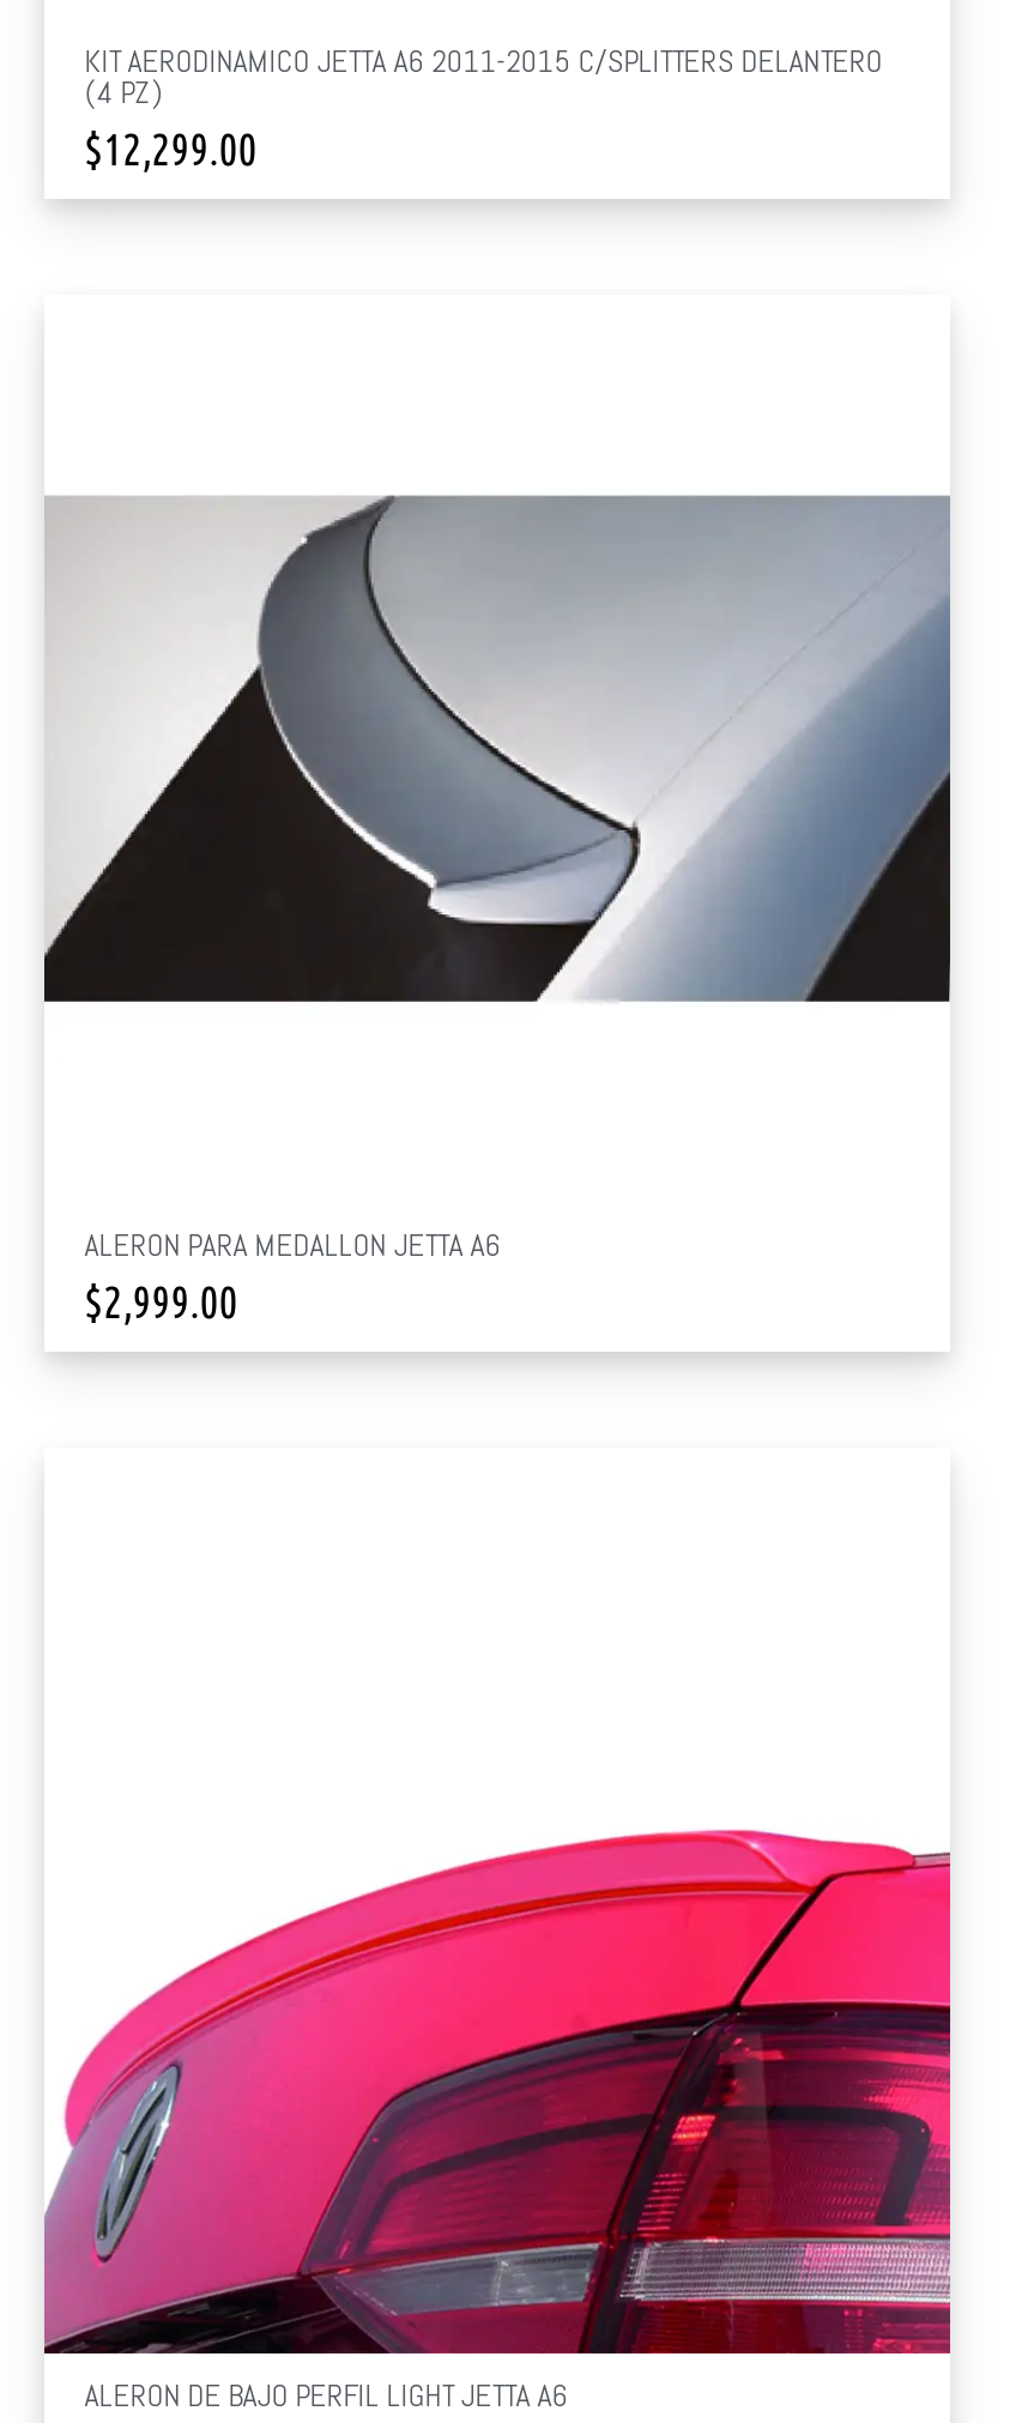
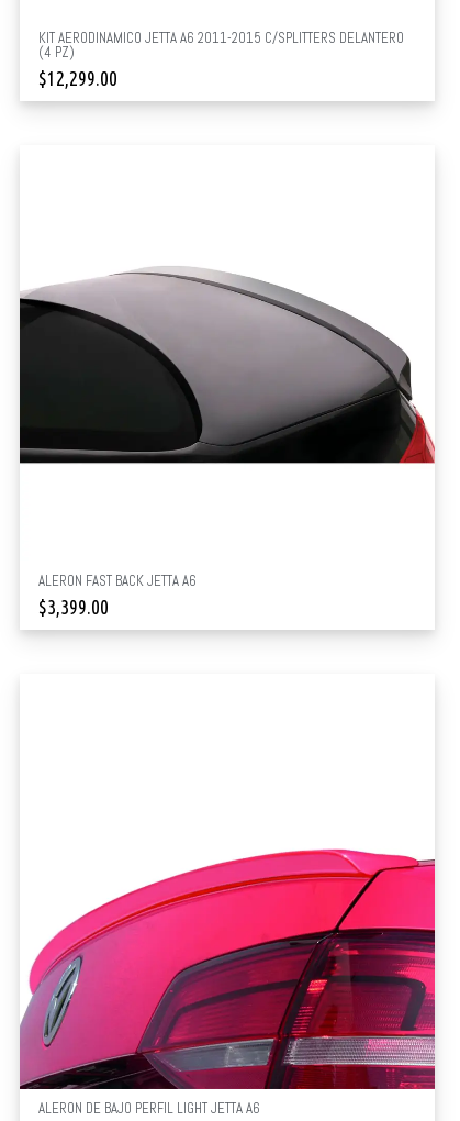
[42,494,953,1004] [image] -> [19,237,435,469] [image]
[85,1224,502,1264] ALERON PARA MEDALLON JETTA A6 -> [38,571,196,590] ALERON FAST BACK JETTA A6
[85,1278,238,1326] $2,999.00 -> [38,596,108,618] $3,399.00

